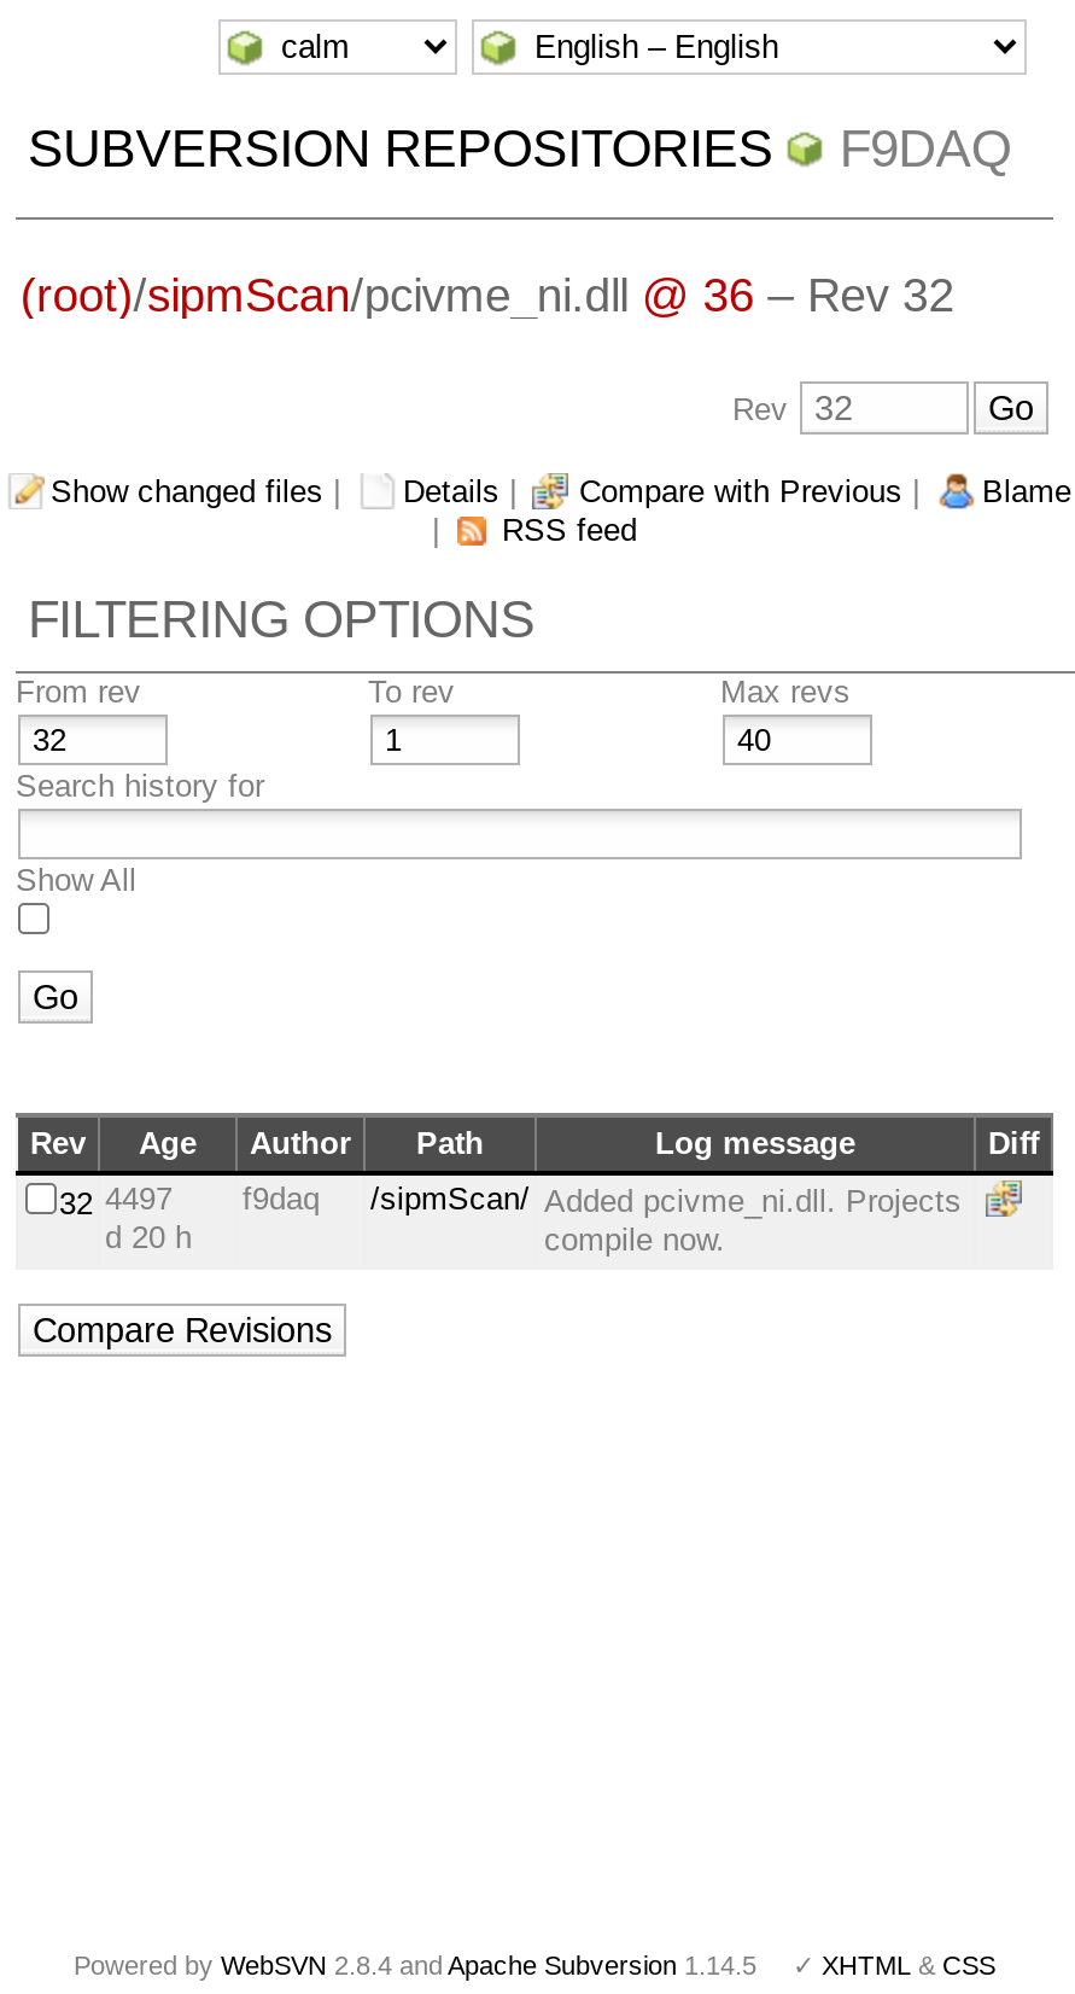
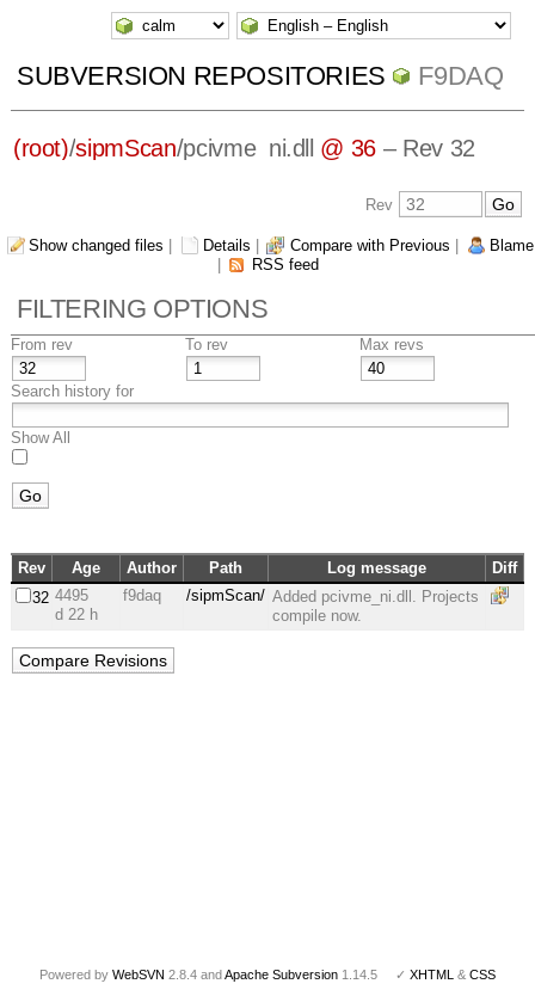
[59,1181,962,1222] 32 4497 f9daq /sipmScan/ Added pcivme_ni.dll. Projects -> [32,586,479,607] 32 4495 f9daq /sipmScan/ Added pcivme_ni.dll. Projects
[105,1219,192,1256] d 20 h -> [55,606,98,624] d 22 h

